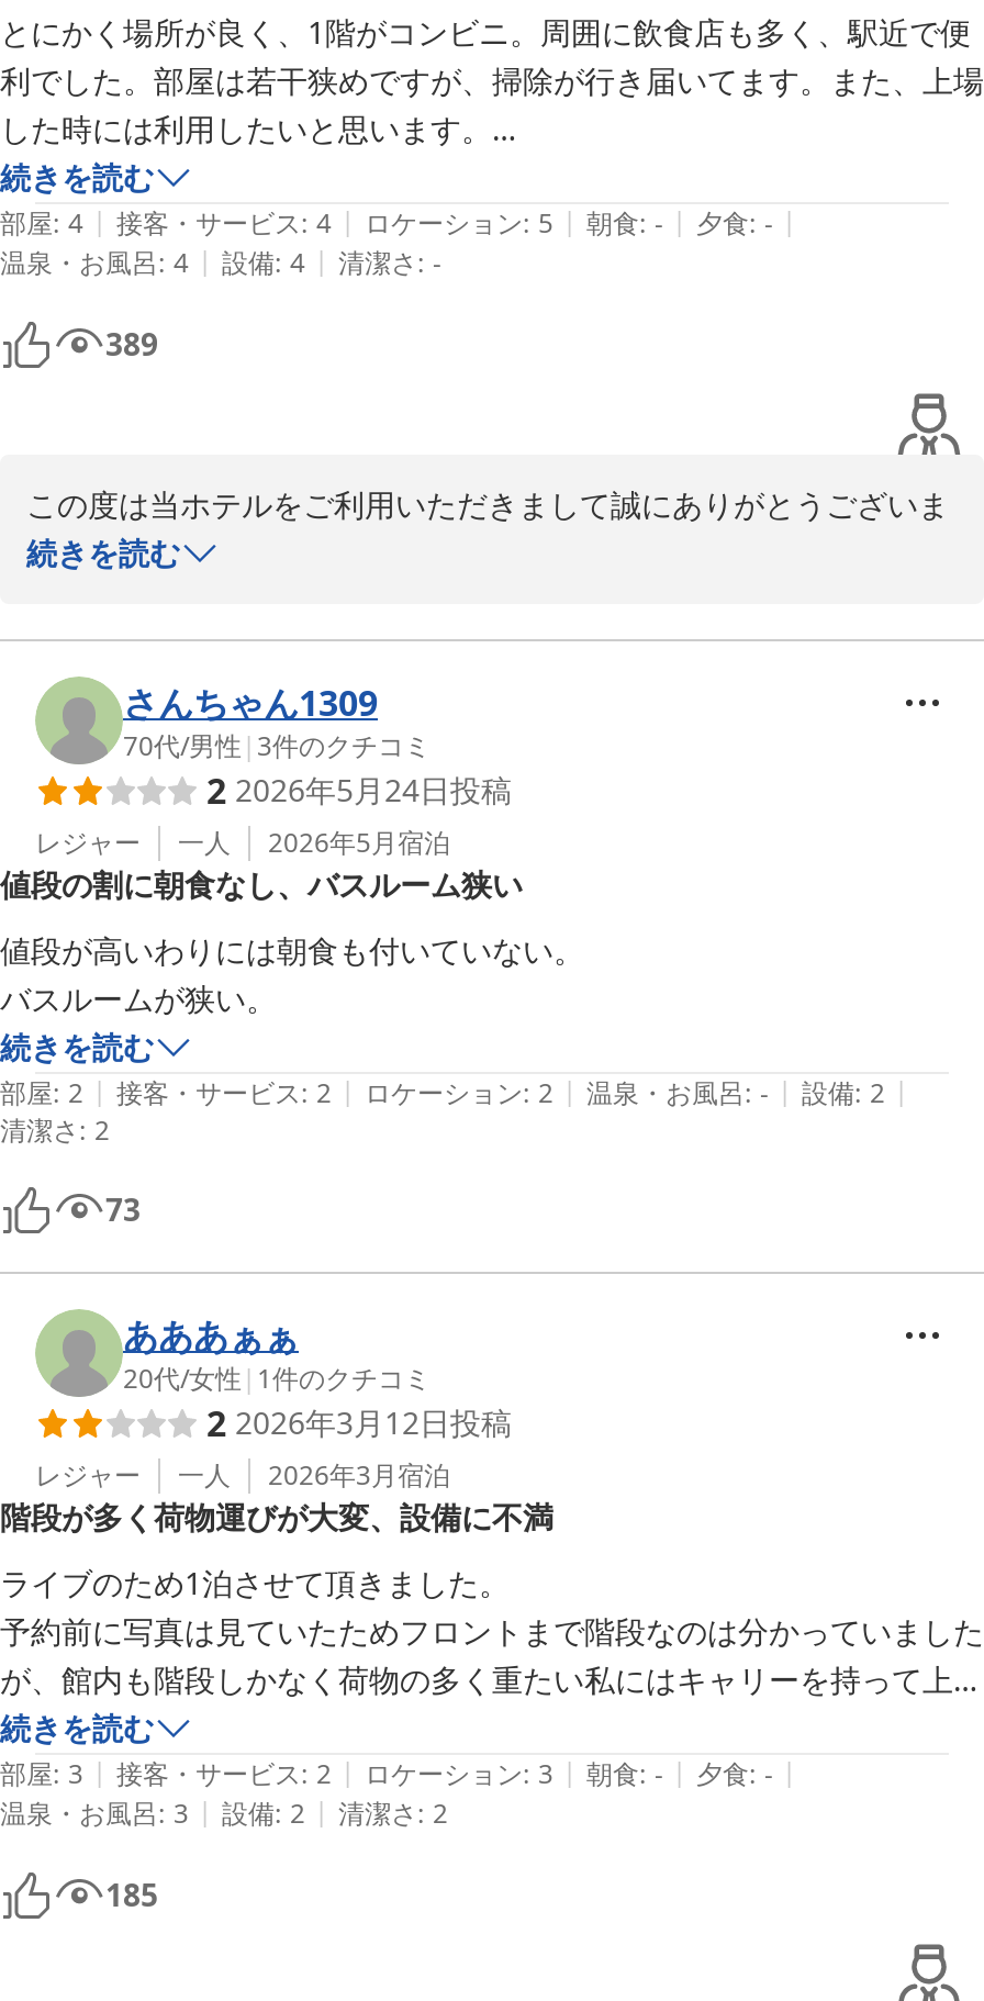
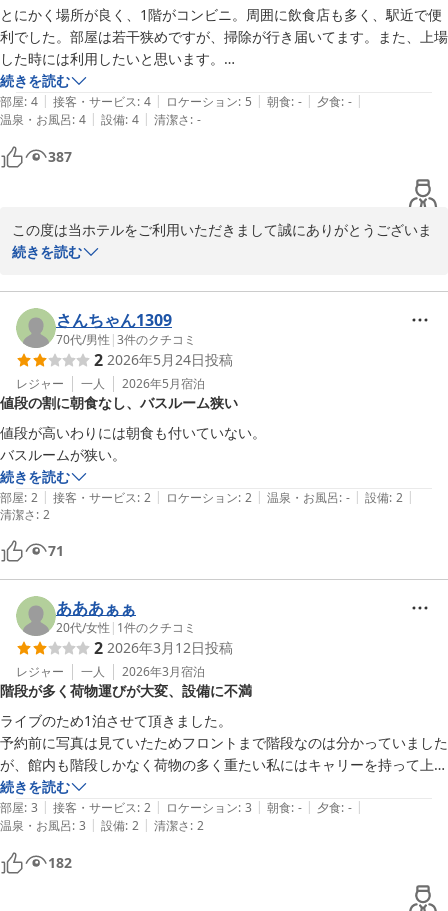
[105,323,158,365] 389 -> [48,147,72,166] 387
[105,1188,141,1230] 73 -> [48,541,64,560] 71
[105,1874,158,1915] 185 -> [48,853,72,872] 182

